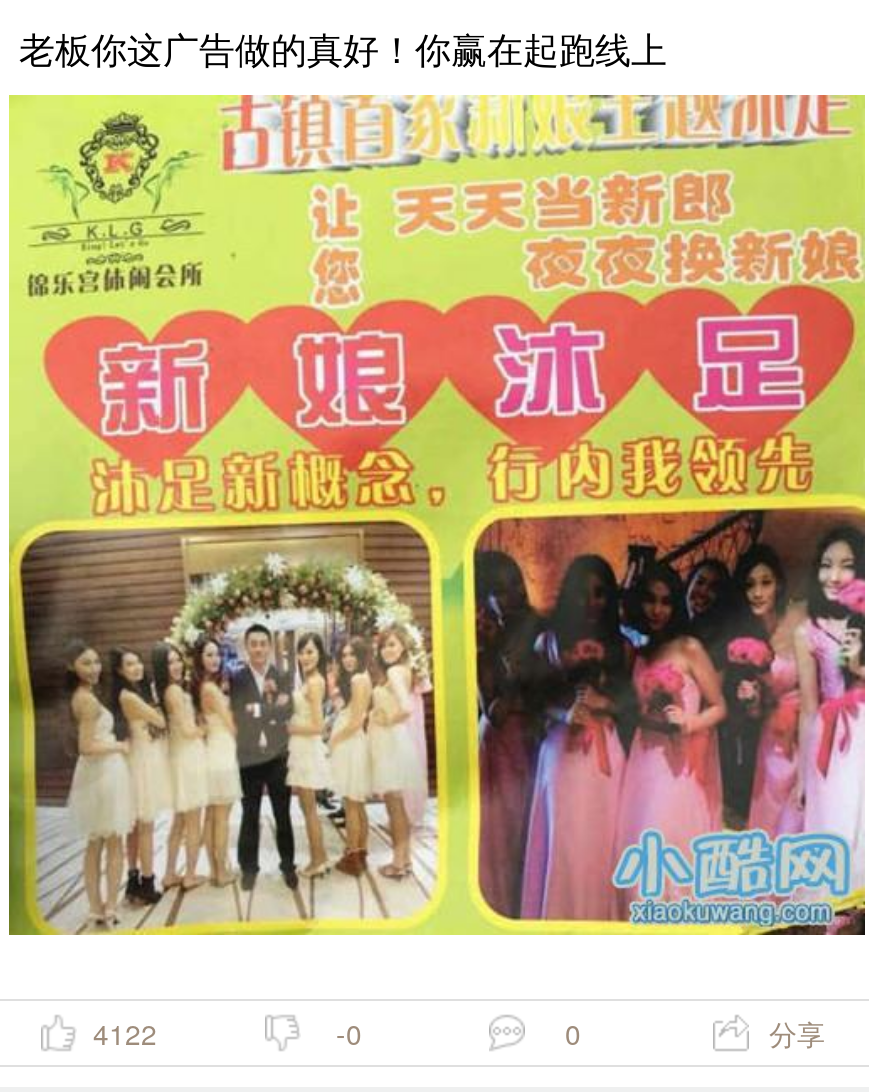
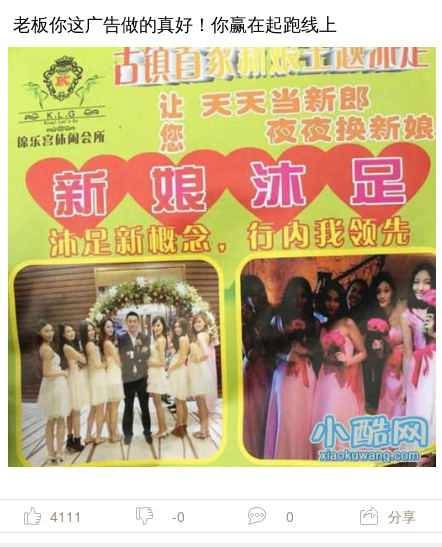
[93,1014,157,1054] 4122 -> [50,506,82,526] 4111

